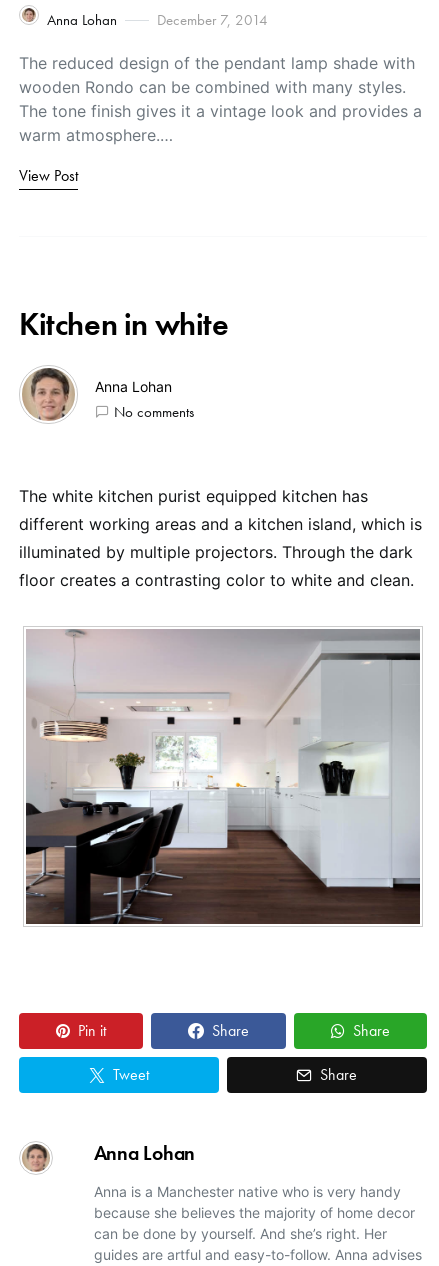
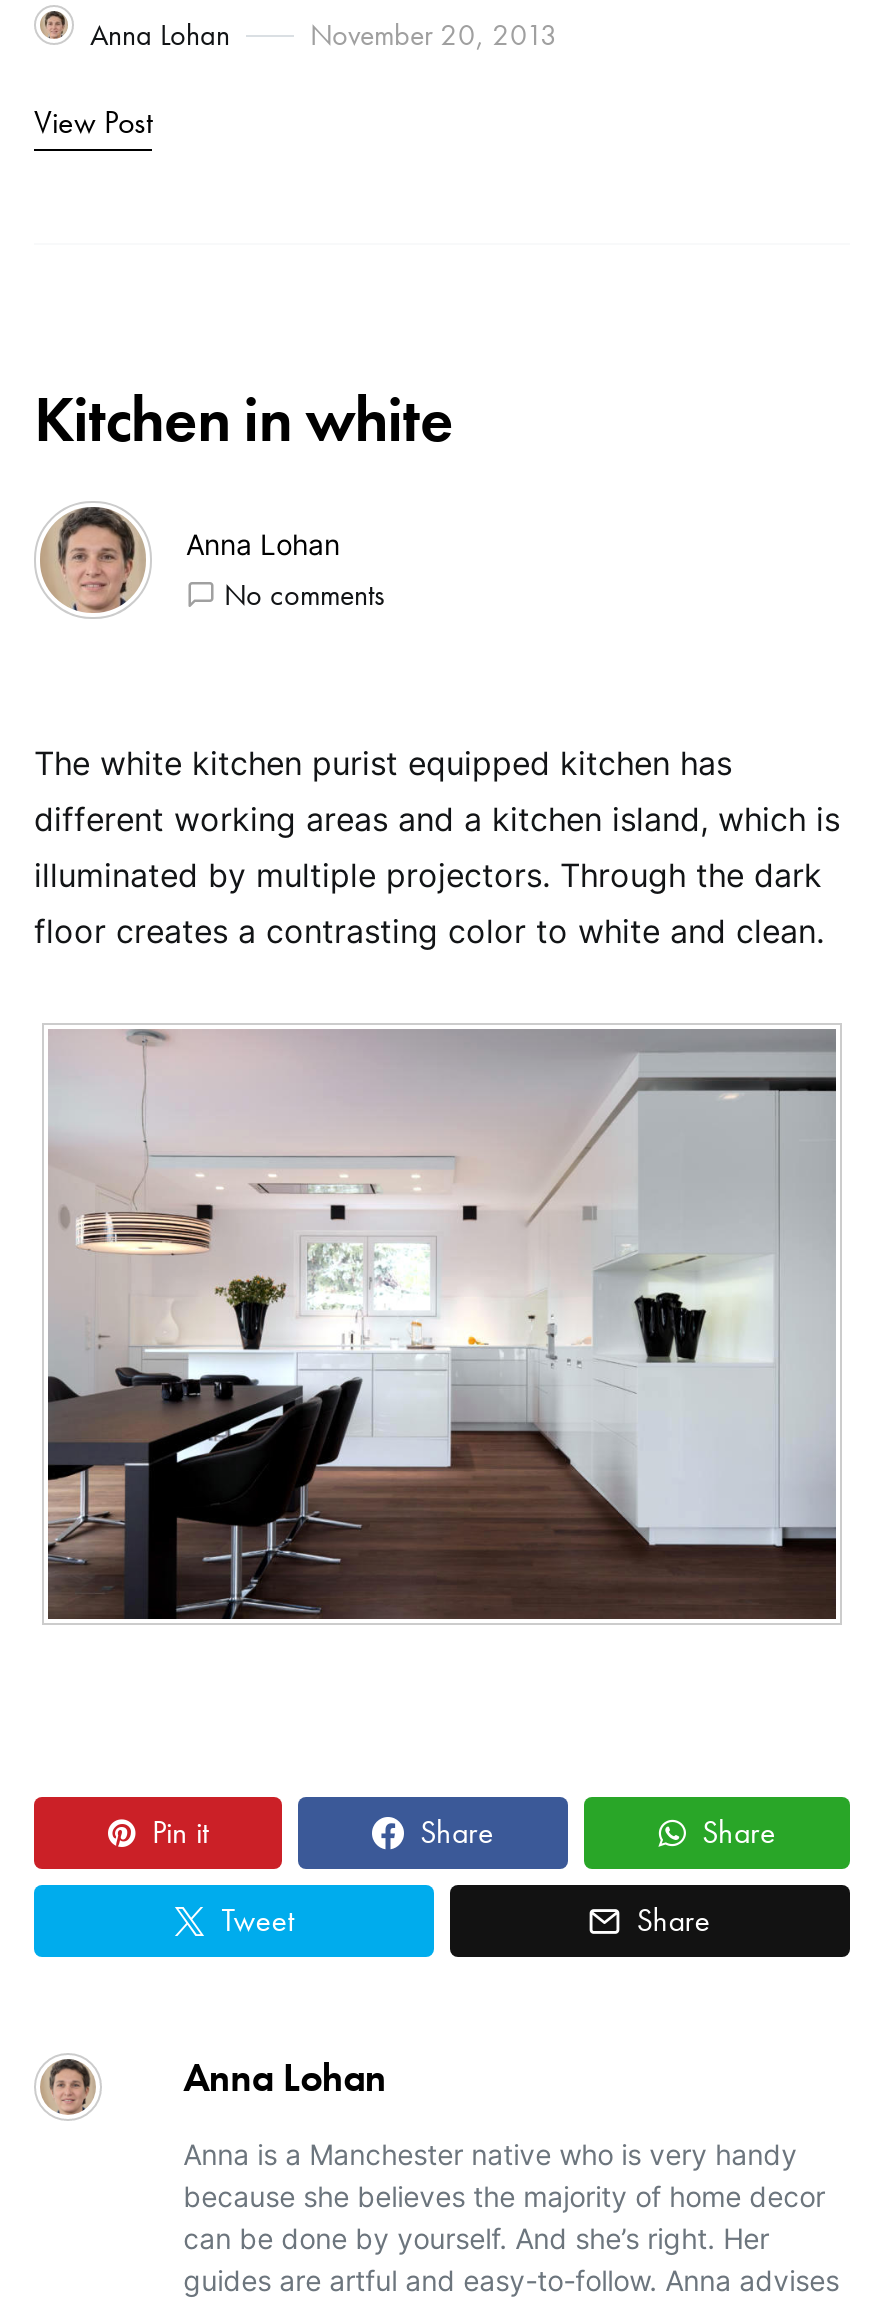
[19,10,422,145] December 7, 2014 | The reduced design of the pendant lamp shade with | wooden Rondo can be combined with many styles. | The tone finish gives it a vintage look and provides a | warm atmosphere.… -> [310,15,558,55] November 20, 2013

